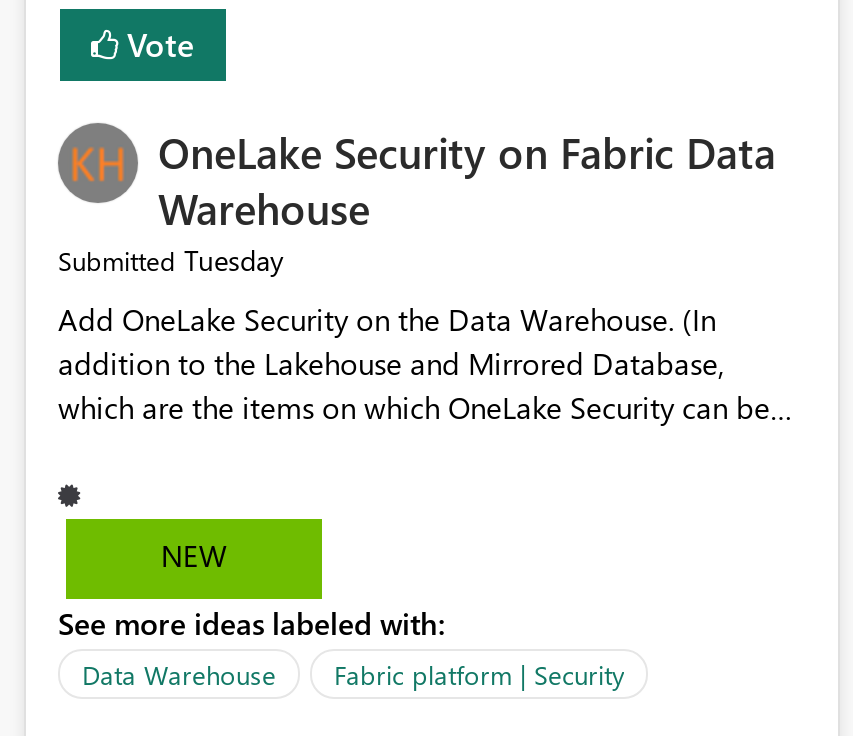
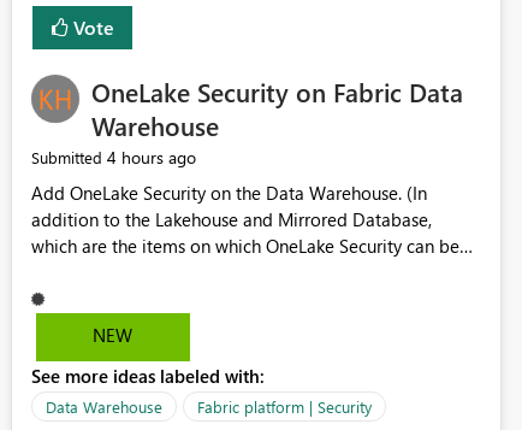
[58,242,284,280] Submitted Tuesday -> [31,146,196,169] Submitted 4 hours ago

